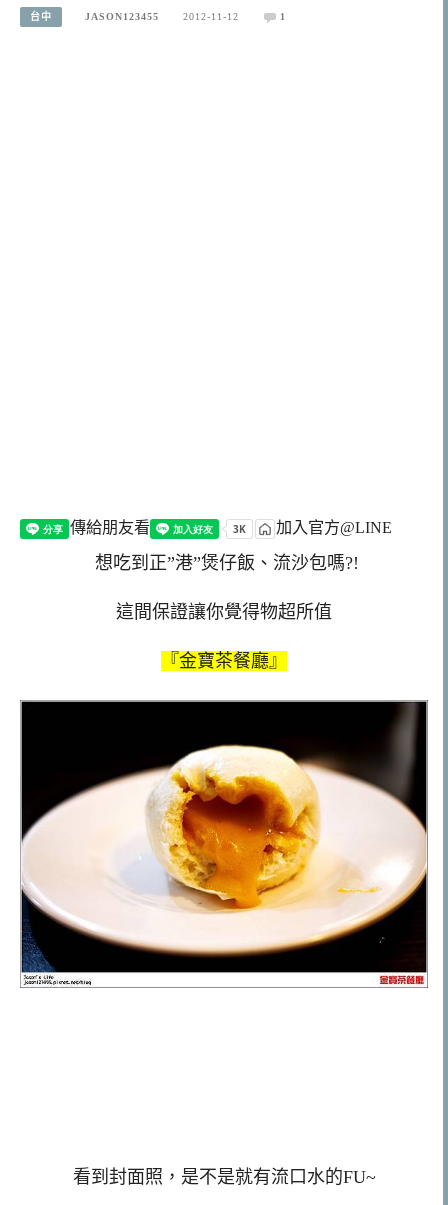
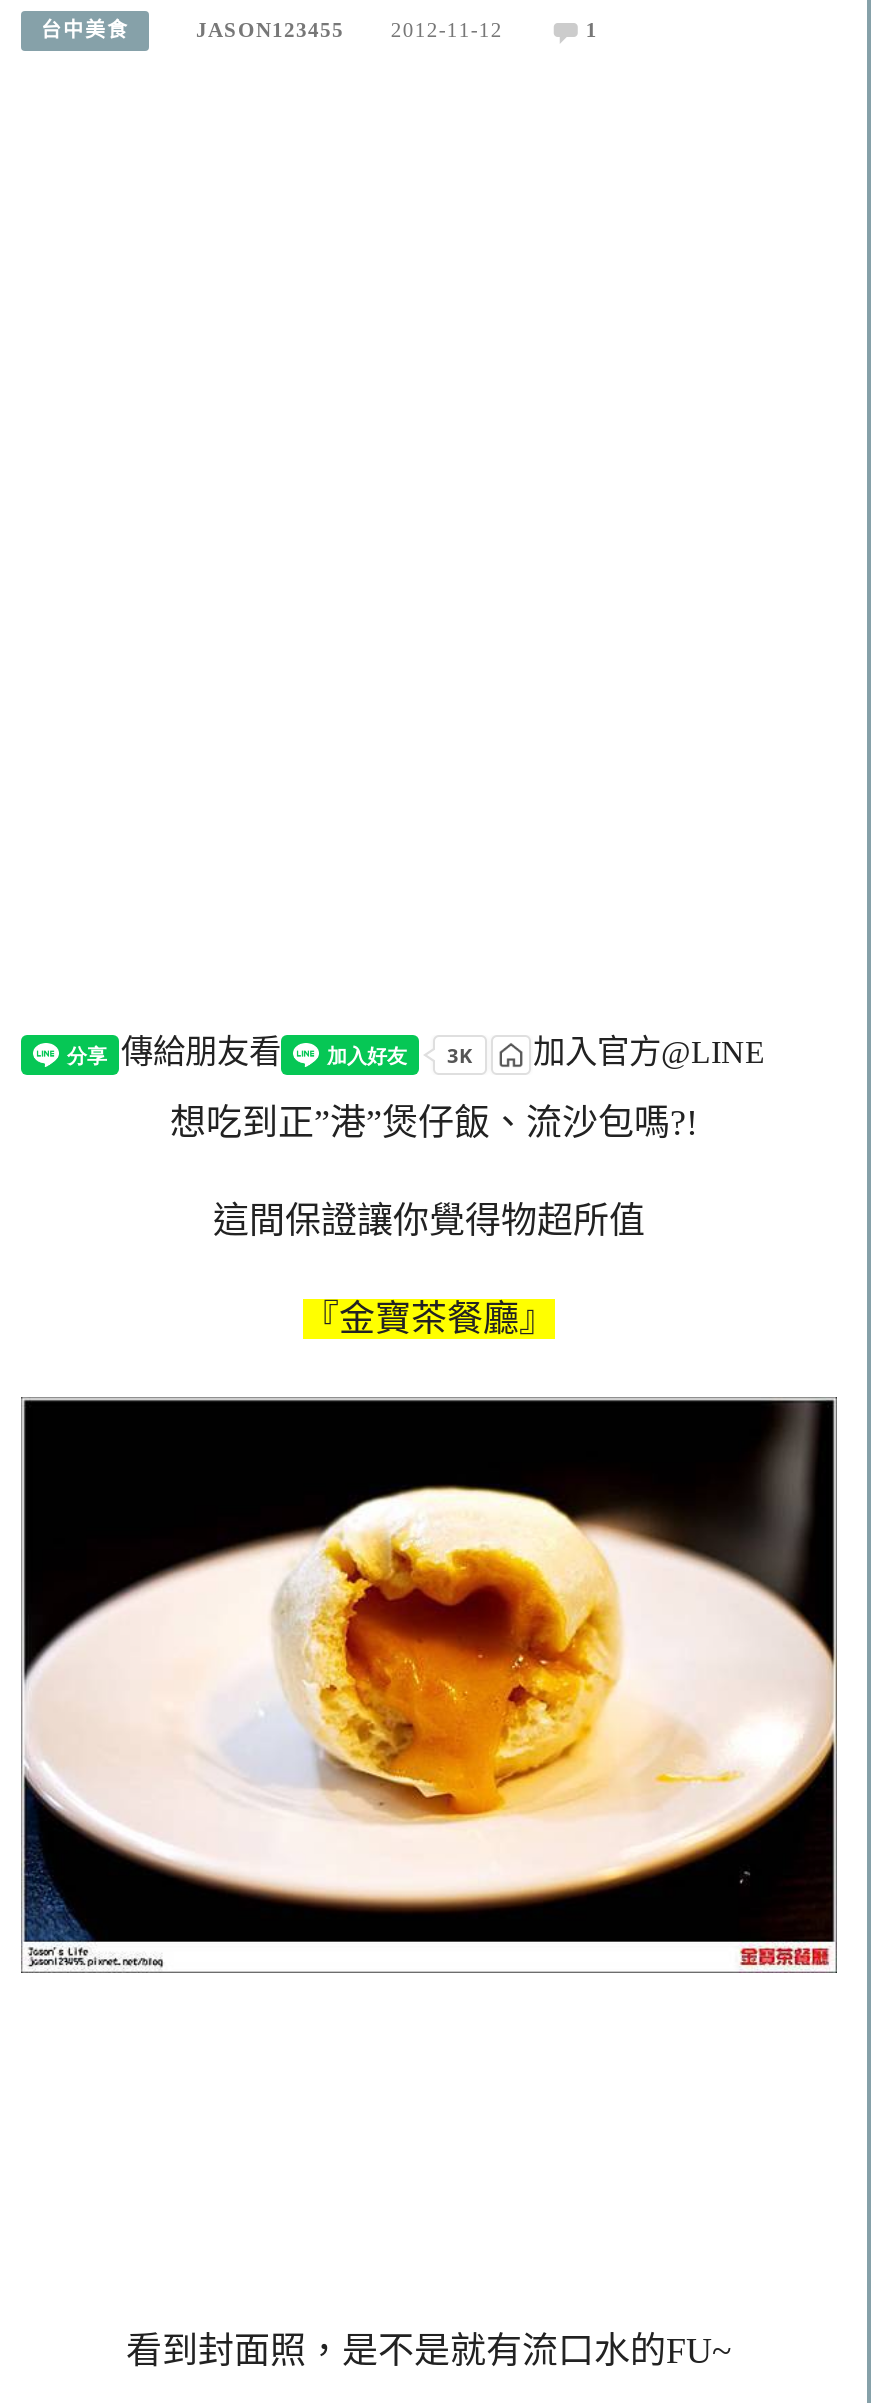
[30,11,52,22] 台中 -> [41,19,129,41] 台中美食

